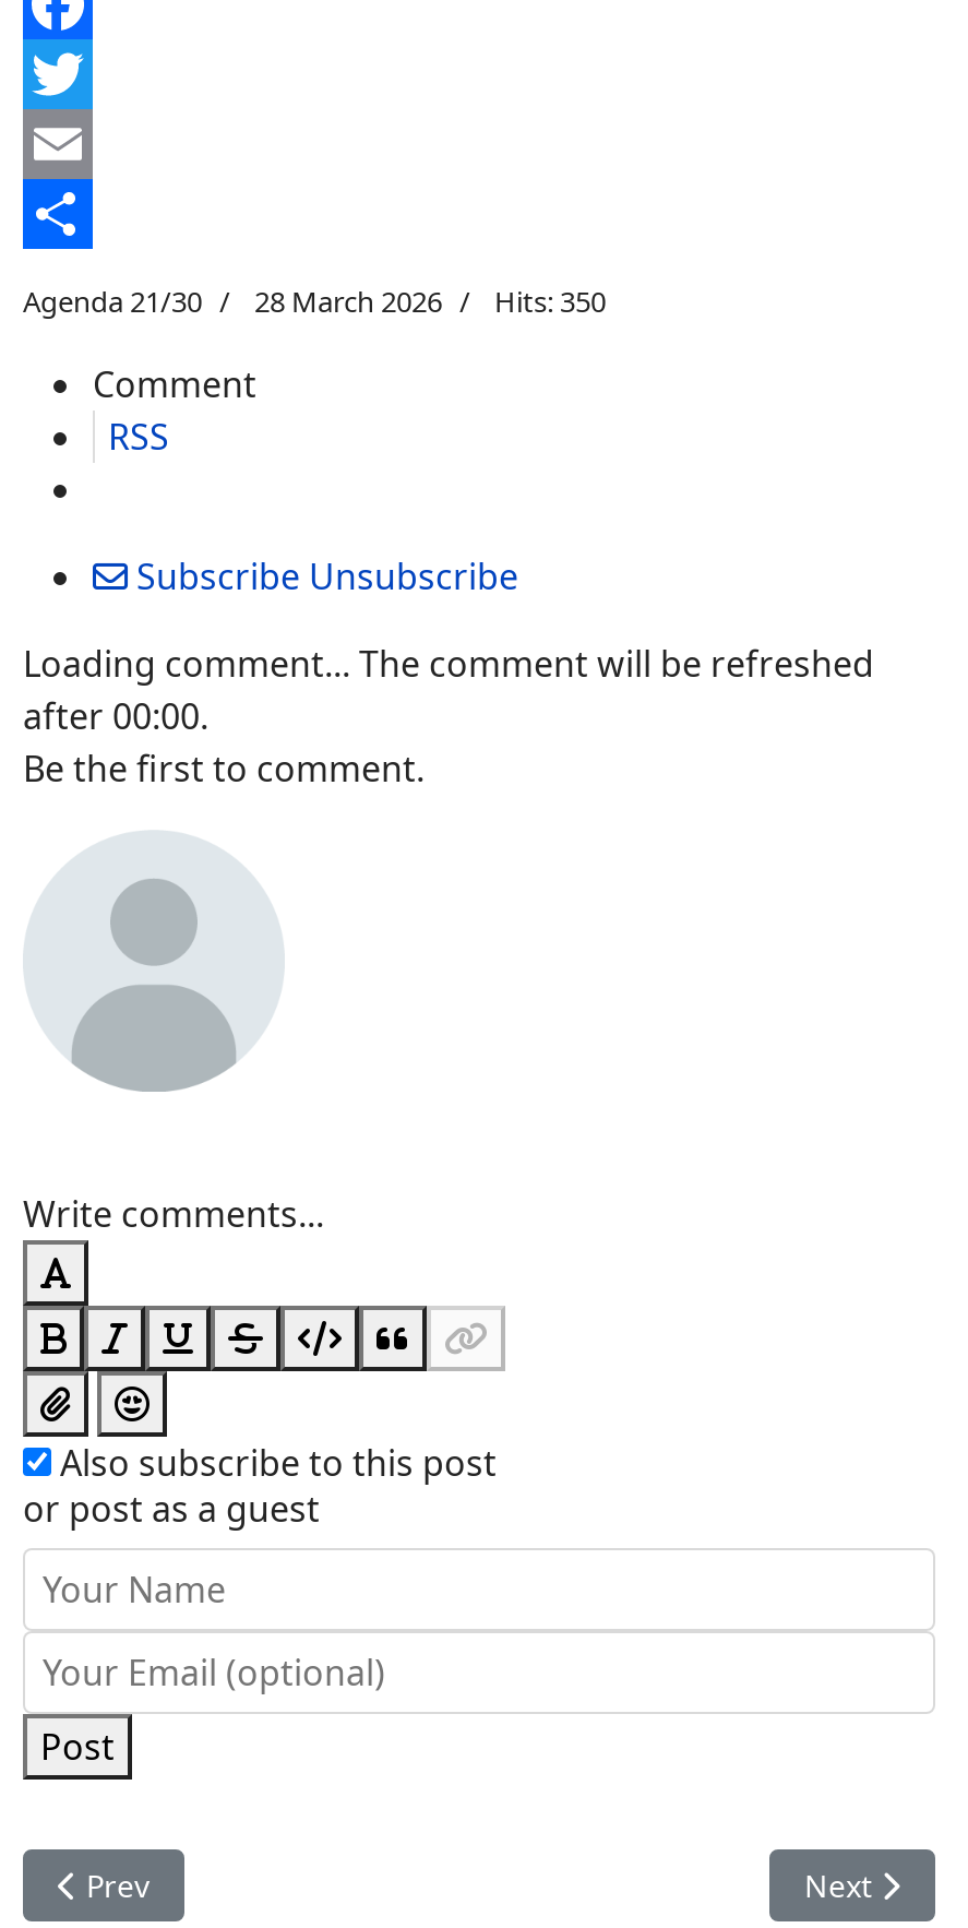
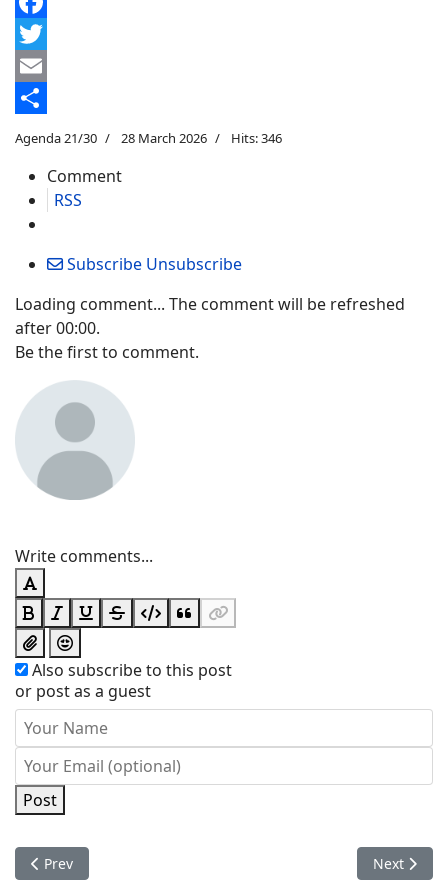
[494,282,606,321] Hits: 350 -> [231,129,282,147] Hits: 346

